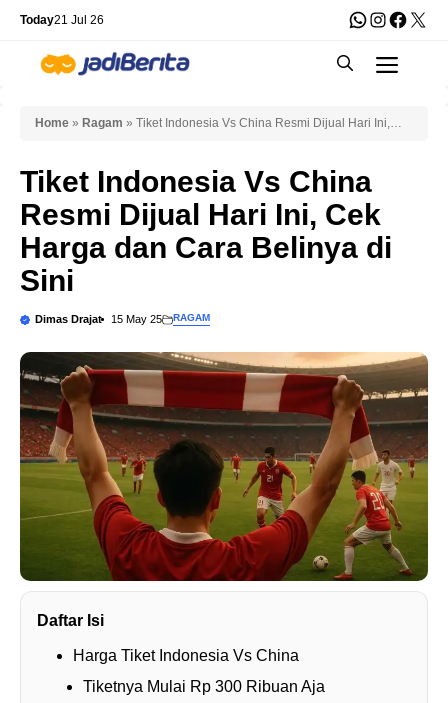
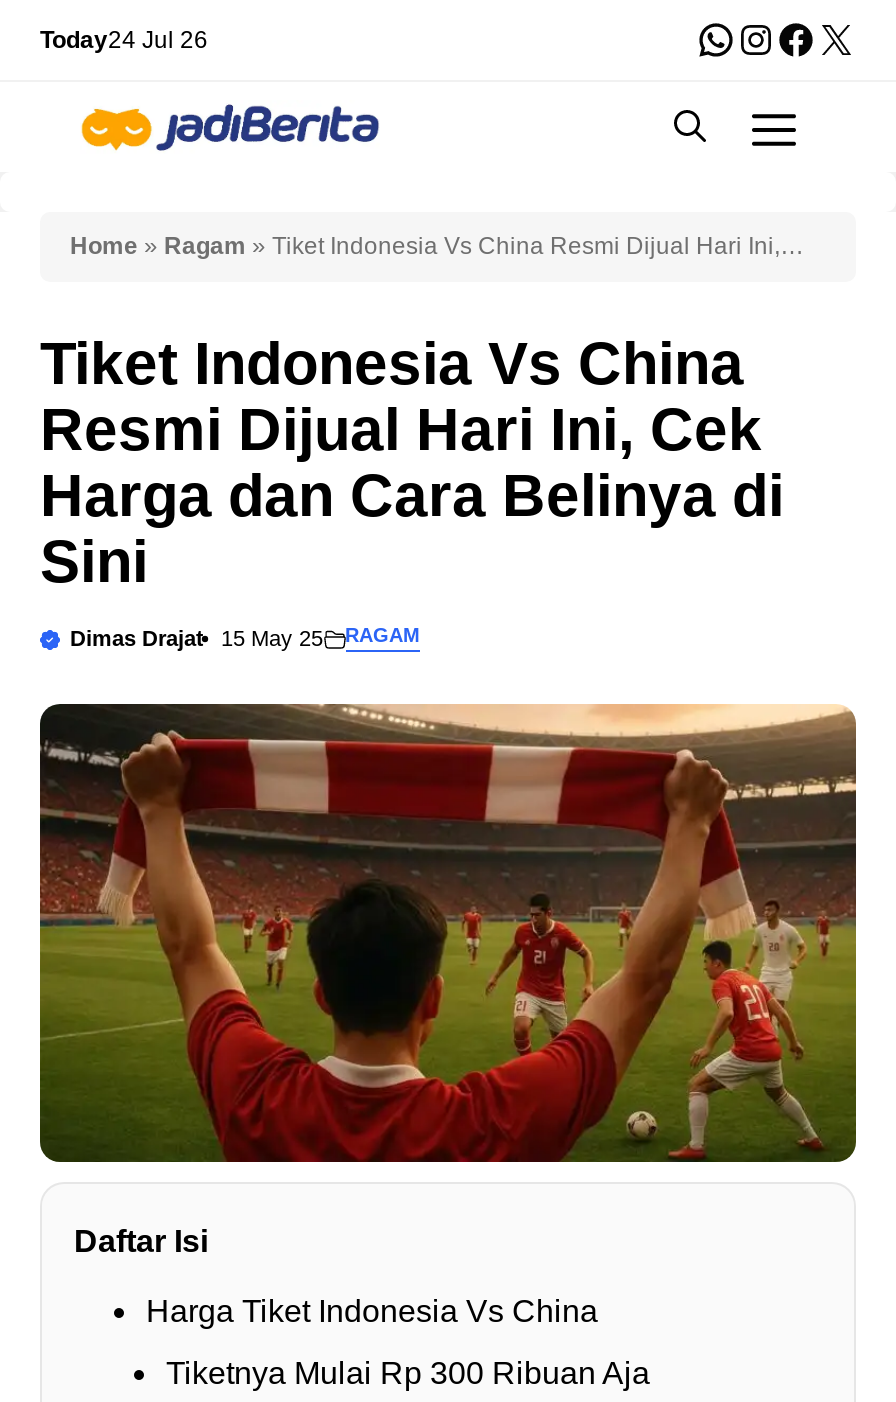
[20,13,104,27] Today21 Jul 26 -> [40,26,208,54] Today24 Jul 26

